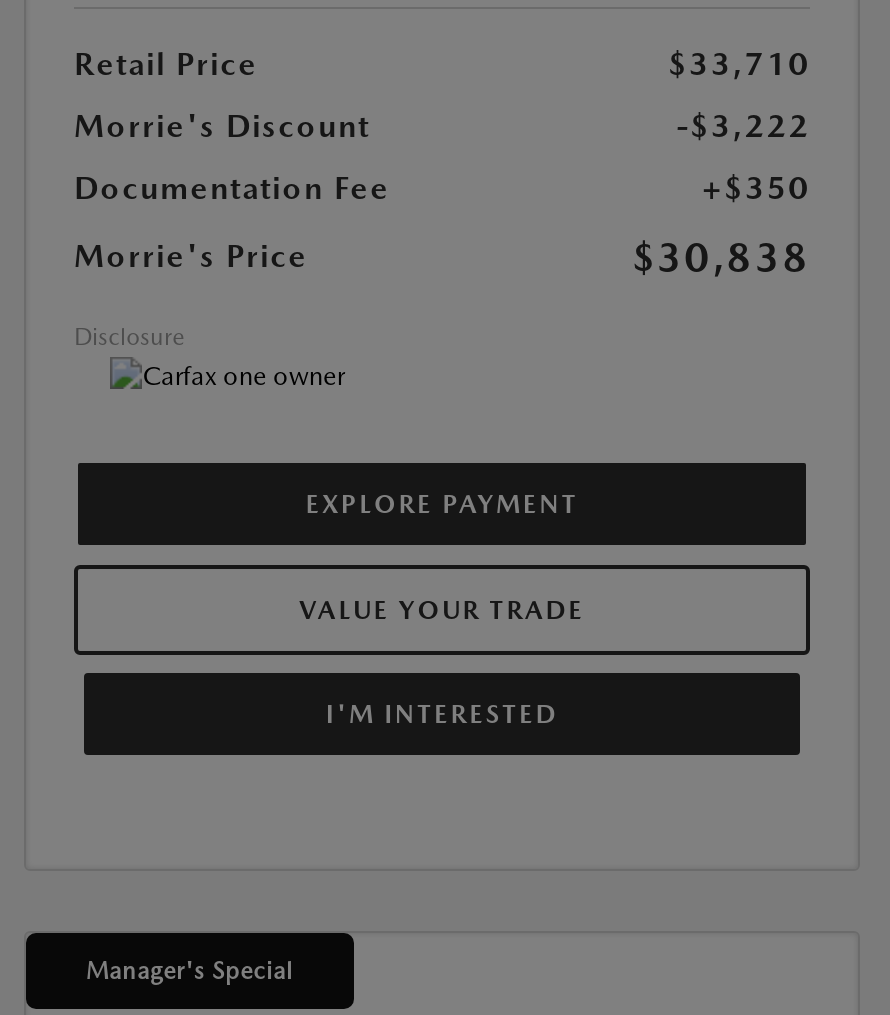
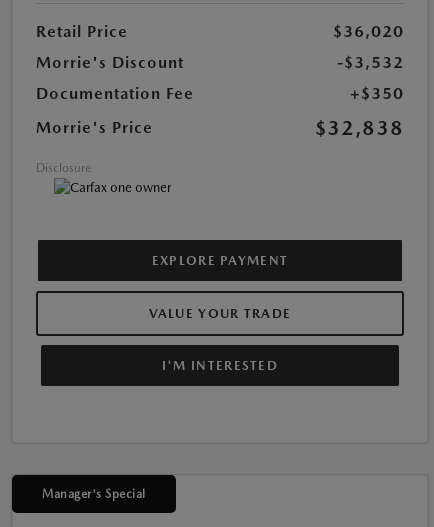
[668,44,810,82] $33,710 -> [333,22,404,41] $36,020
[676,106,810,144] -$3,222 -> [337,53,404,72] -$3,532
[632,232,810,280] $30,838 -> [315,116,404,140] $32,838

